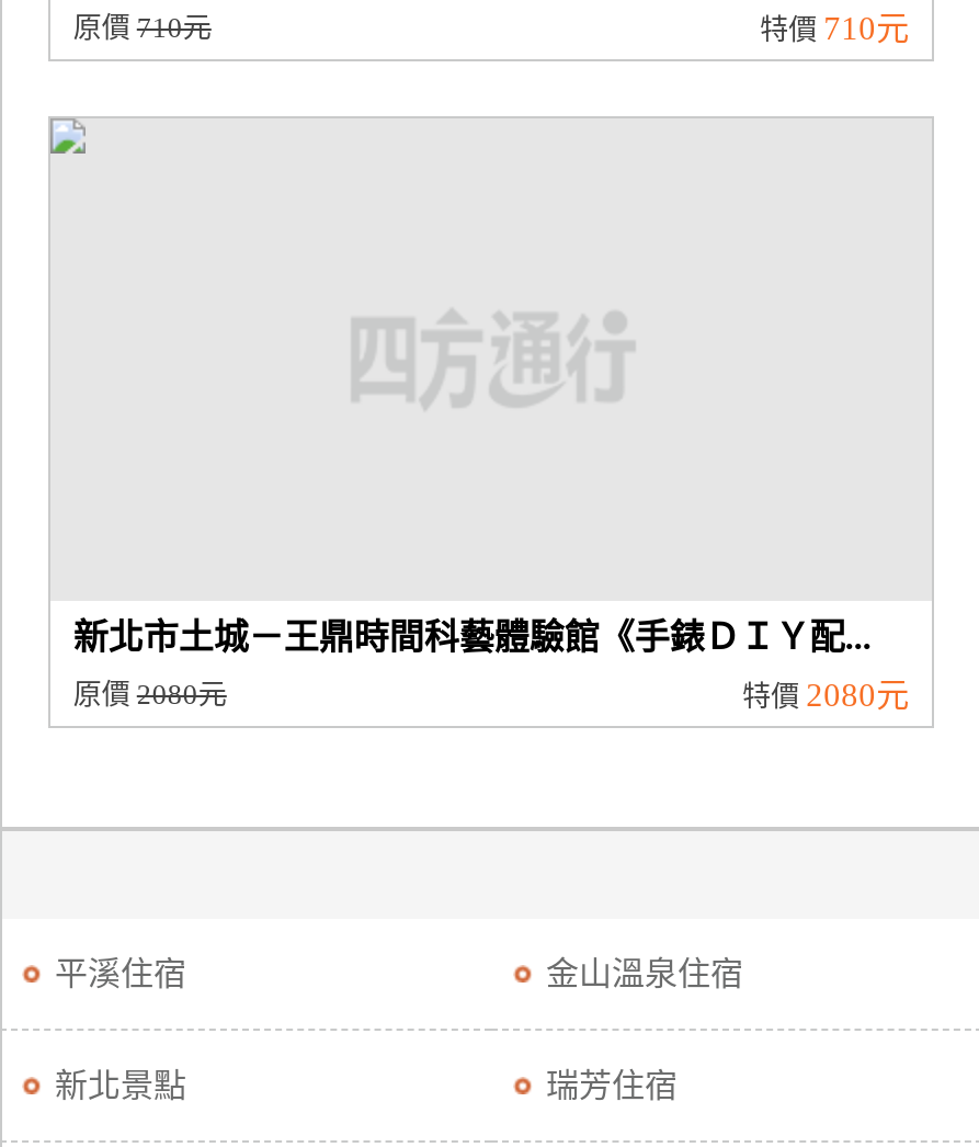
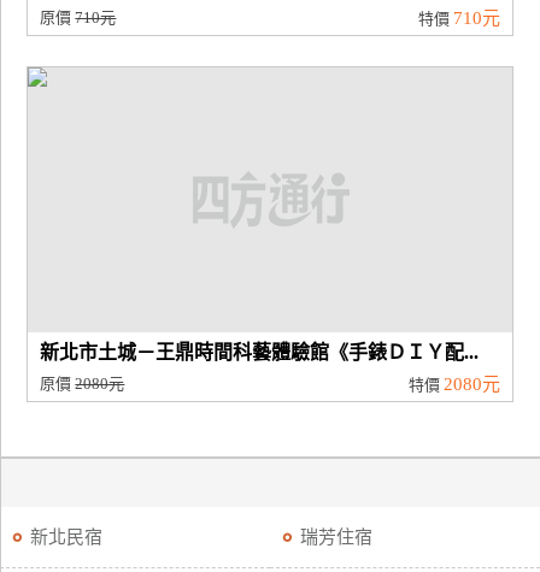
[55,956,743,1103] 平溪住宿 | 金山溫泉住宿 | 新北景點 -> [30,527,102,547] 新北民宿

